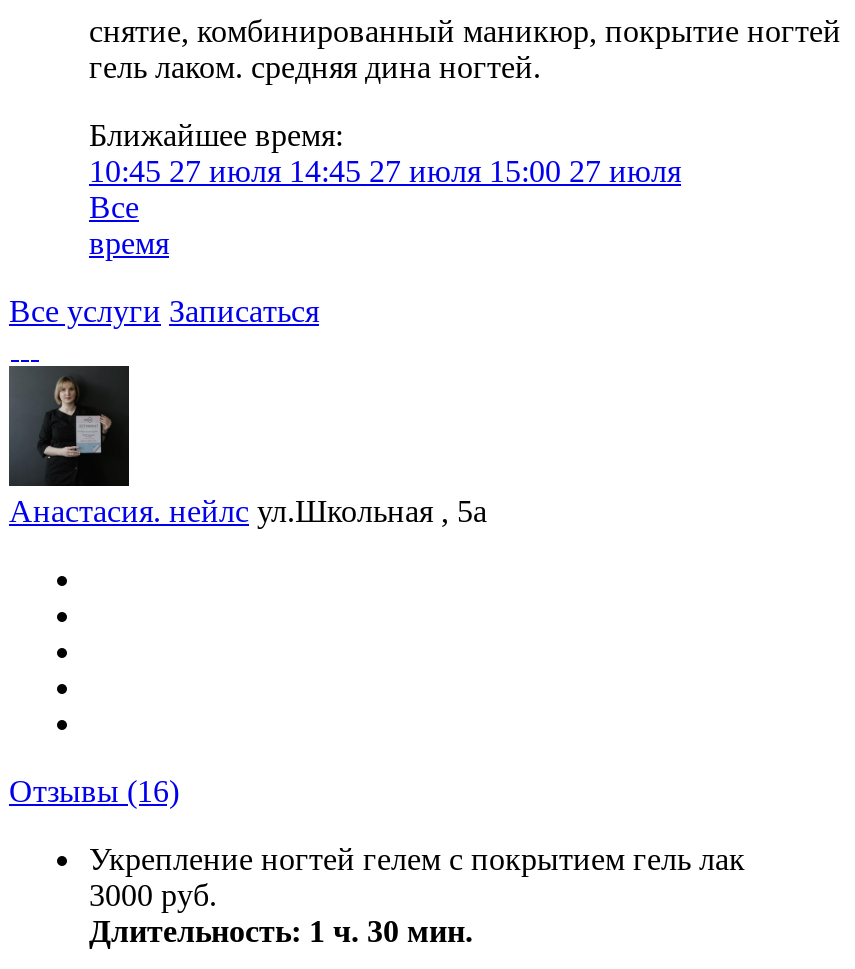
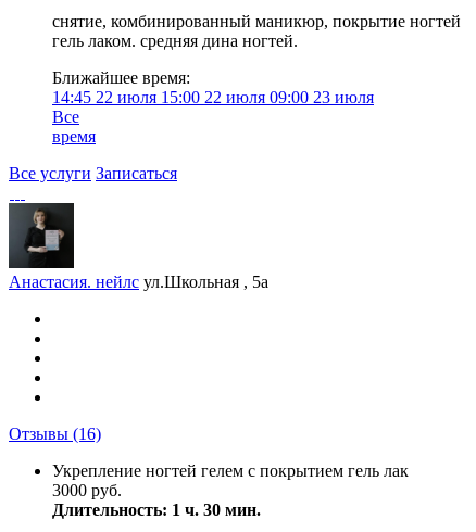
[89,154,681,188] 10:45 27 июля 14:45 27 июля 15:00 27 июля -> [52,88,374,106] 14:45 22 июля 15:00 22 июля 09:00 23 июля

